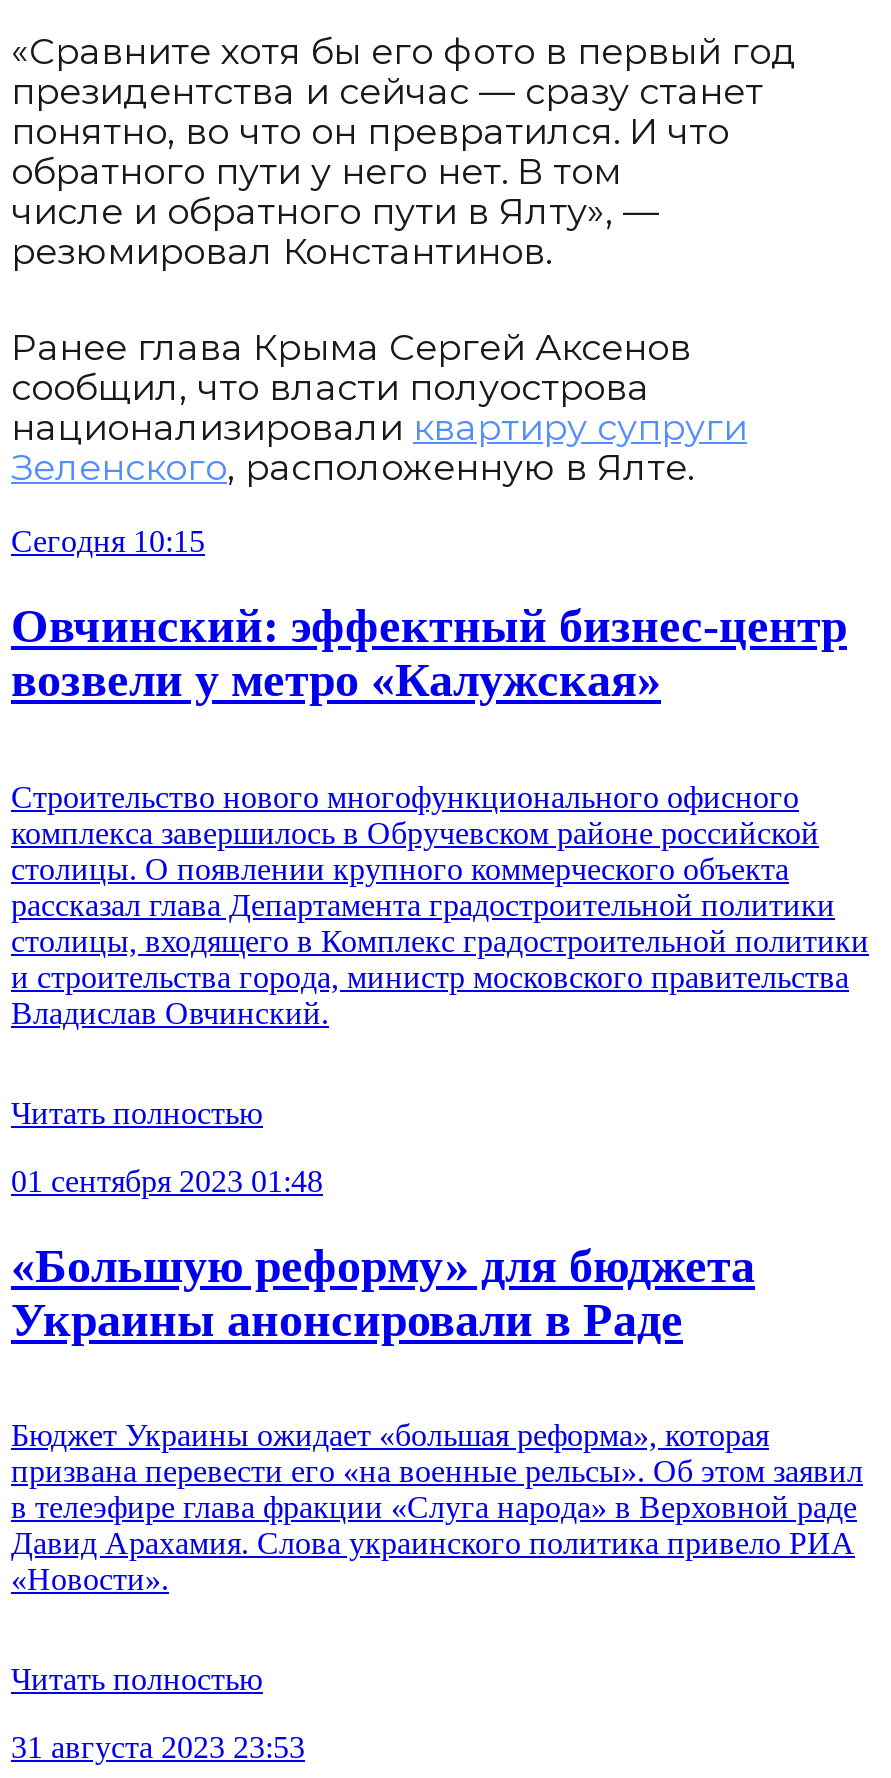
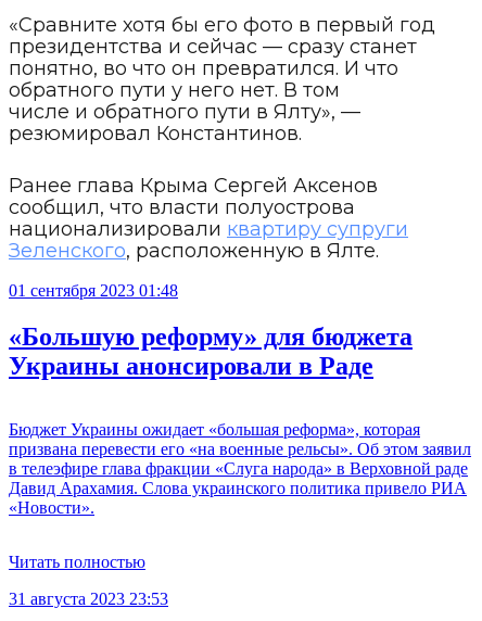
[11,524,869,1129] Сегодня 10:15 | Овчинский: эффектный бизнес-центр | возвели у метро «Калужская» | Строительство нового многофункционального офисного | комплекса завершилось в Обручевском районе российской | столицы. О появлении крупного коммерческого объекта | рассказал глава Департамента градостроительной политики | столицы, входящего в Комплекс градостроительной политики | и строительства города, министр московского правительства | Владислав Овчинский. | Читать полностью -> none

